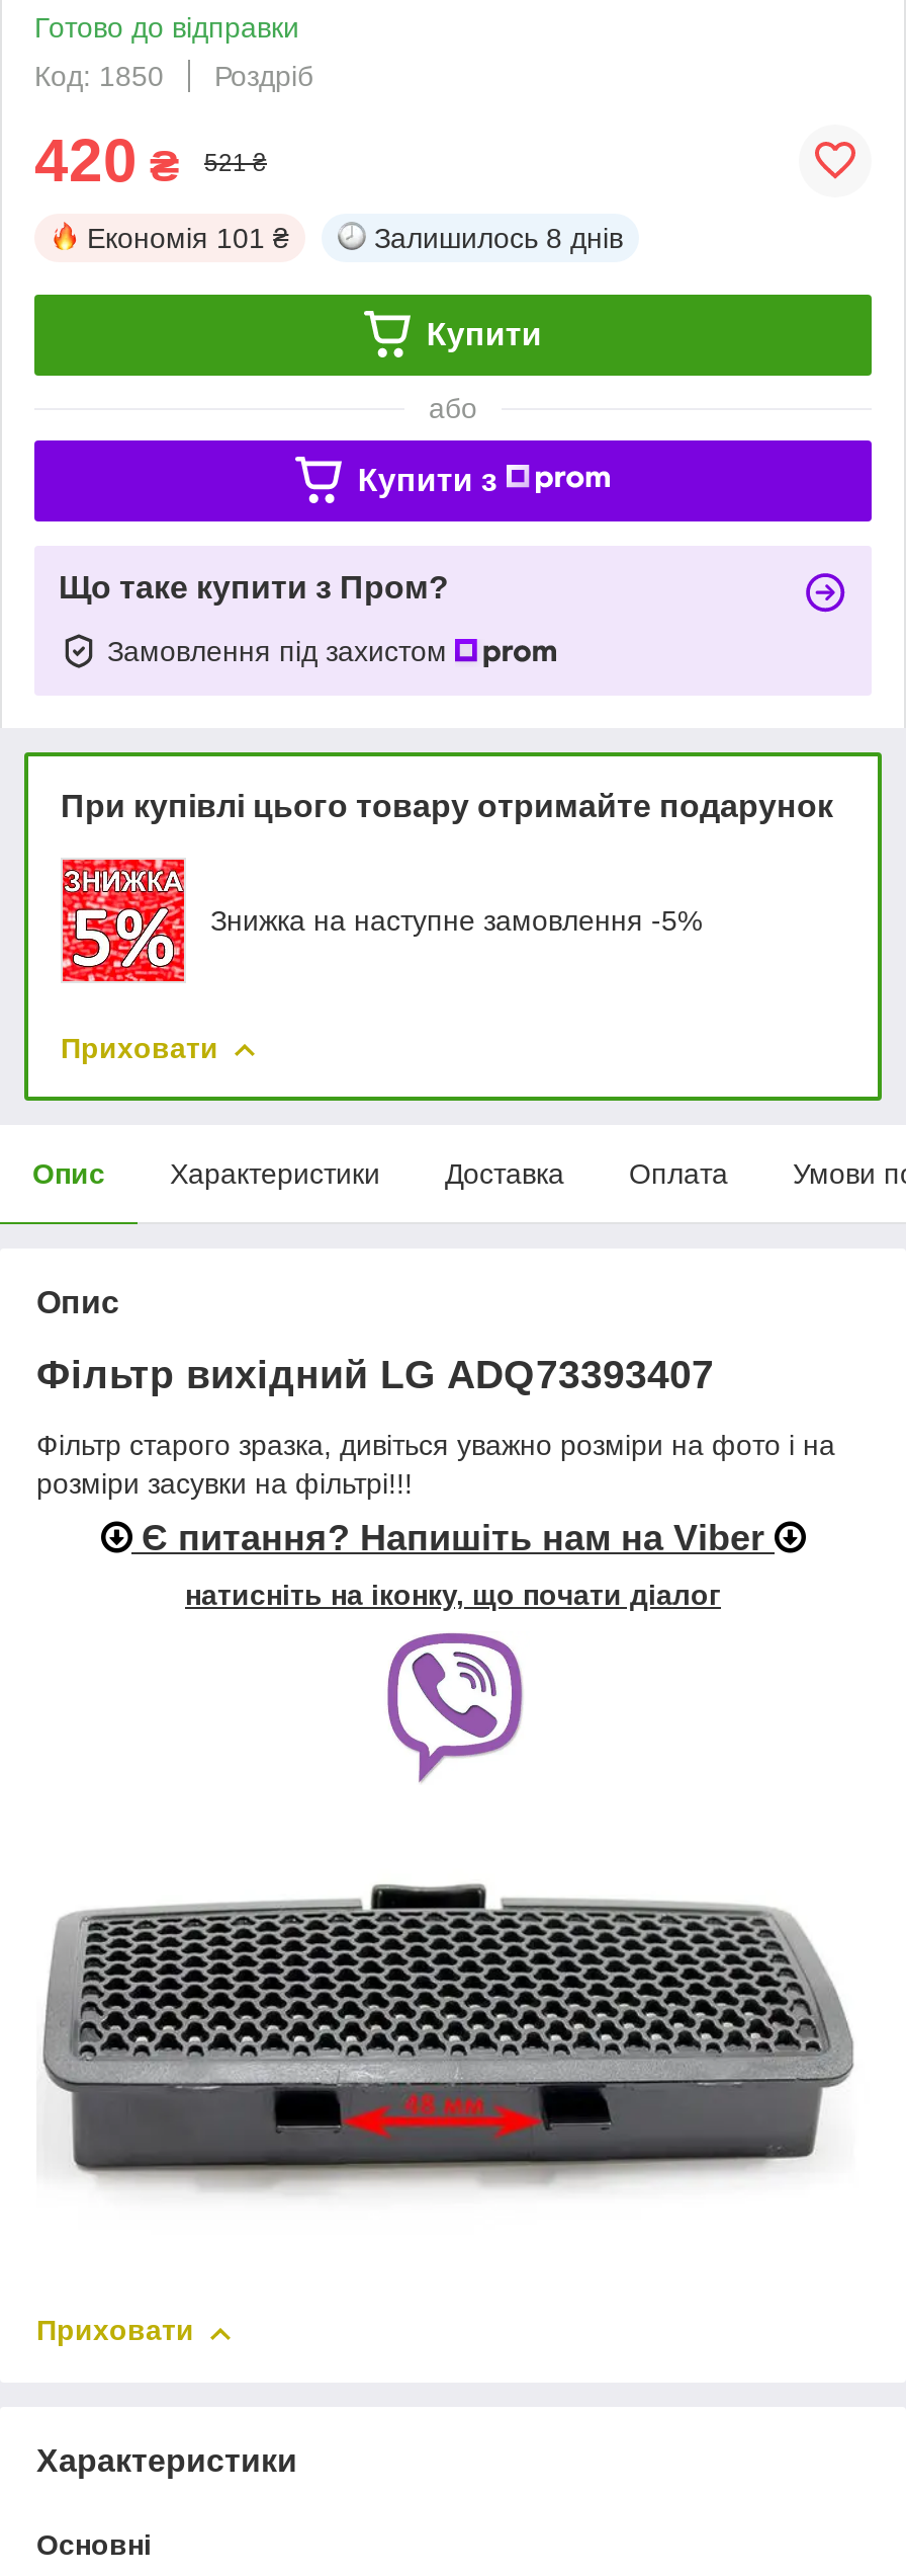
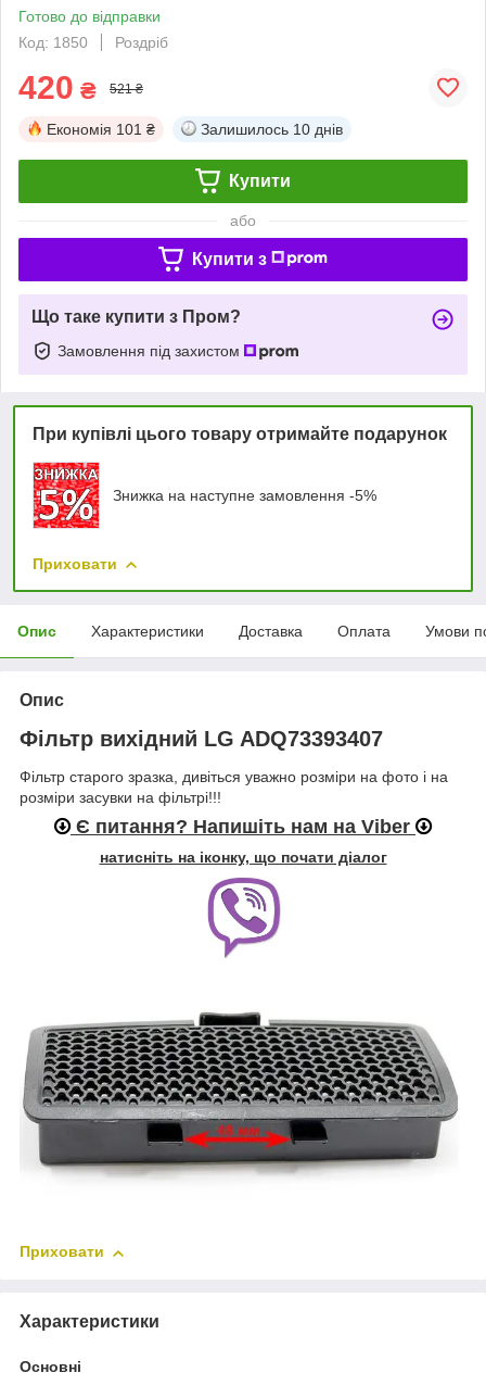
[374,221,623,254] Залишилось 8 днів -> [201,120,343,138] Залишилось 10 днів

